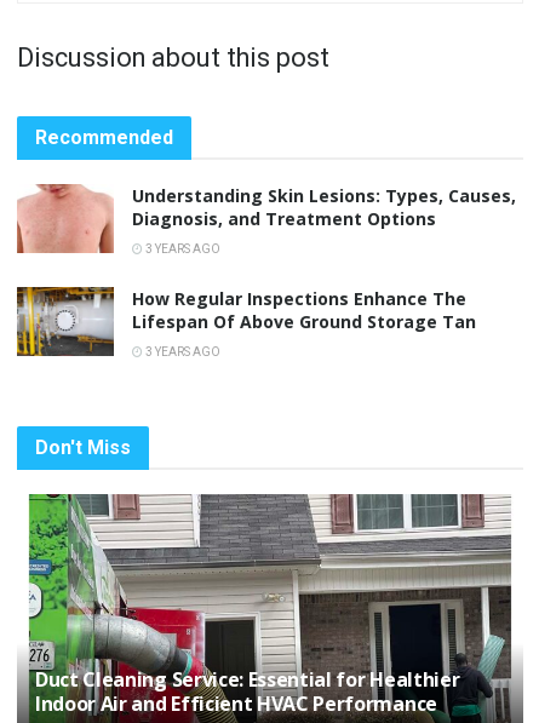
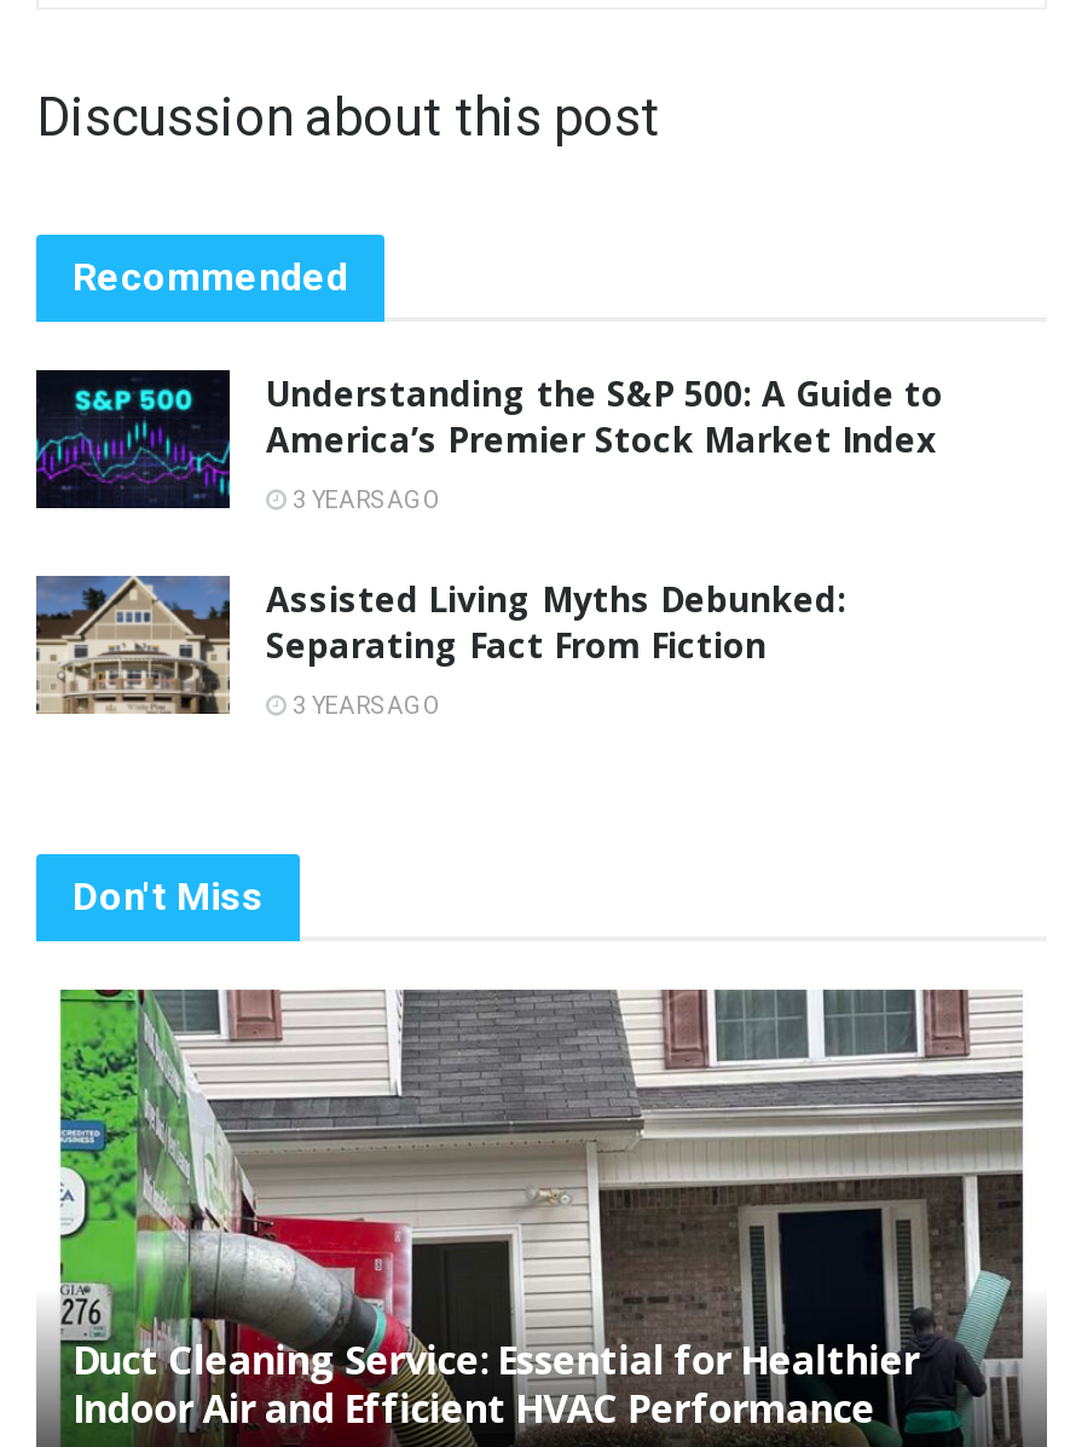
[16,183,516,254] [image] | Understanding Skin Lesions: Types, Causes, | Diagnosis, and Treatment Options -> [34,368,943,511] [image] | Understanding the S&P 500: A Guide to | America’s Premier Stock Market Index
[16,286,476,357] [image] | How Regular Inspections Enhance The | Lifespan Of Above Ground Storage Tan -> [34,573,846,714] [image] | Assisted Living Myths Debunked: | Separating Fact From Fiction

